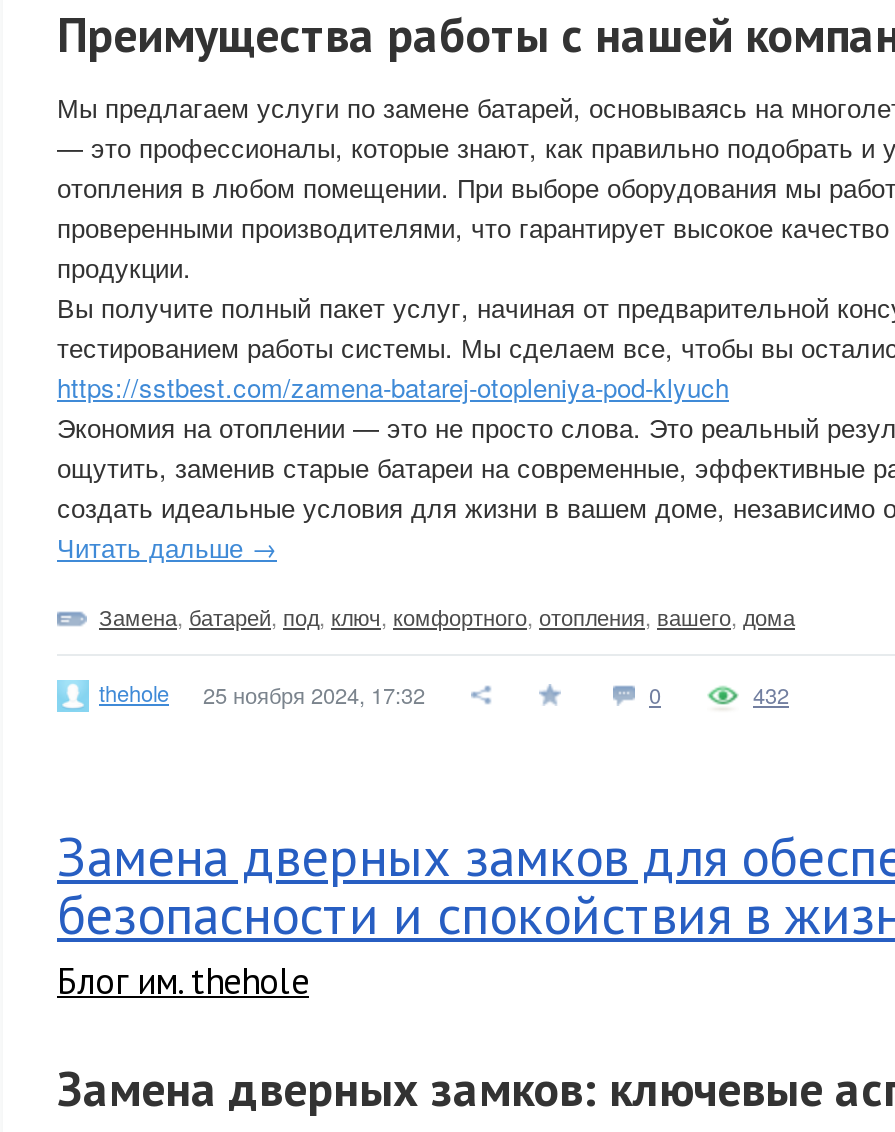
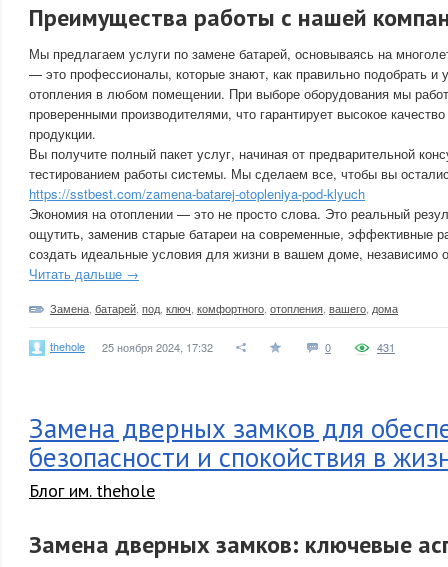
[753,678,789,710] 432 -> [377,339,395,355] 431

